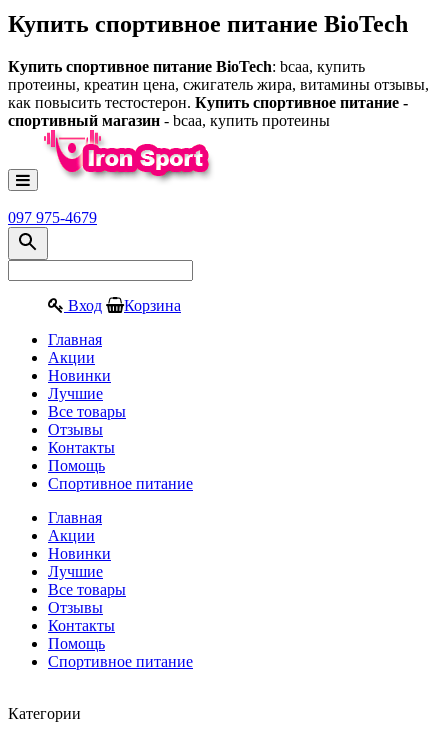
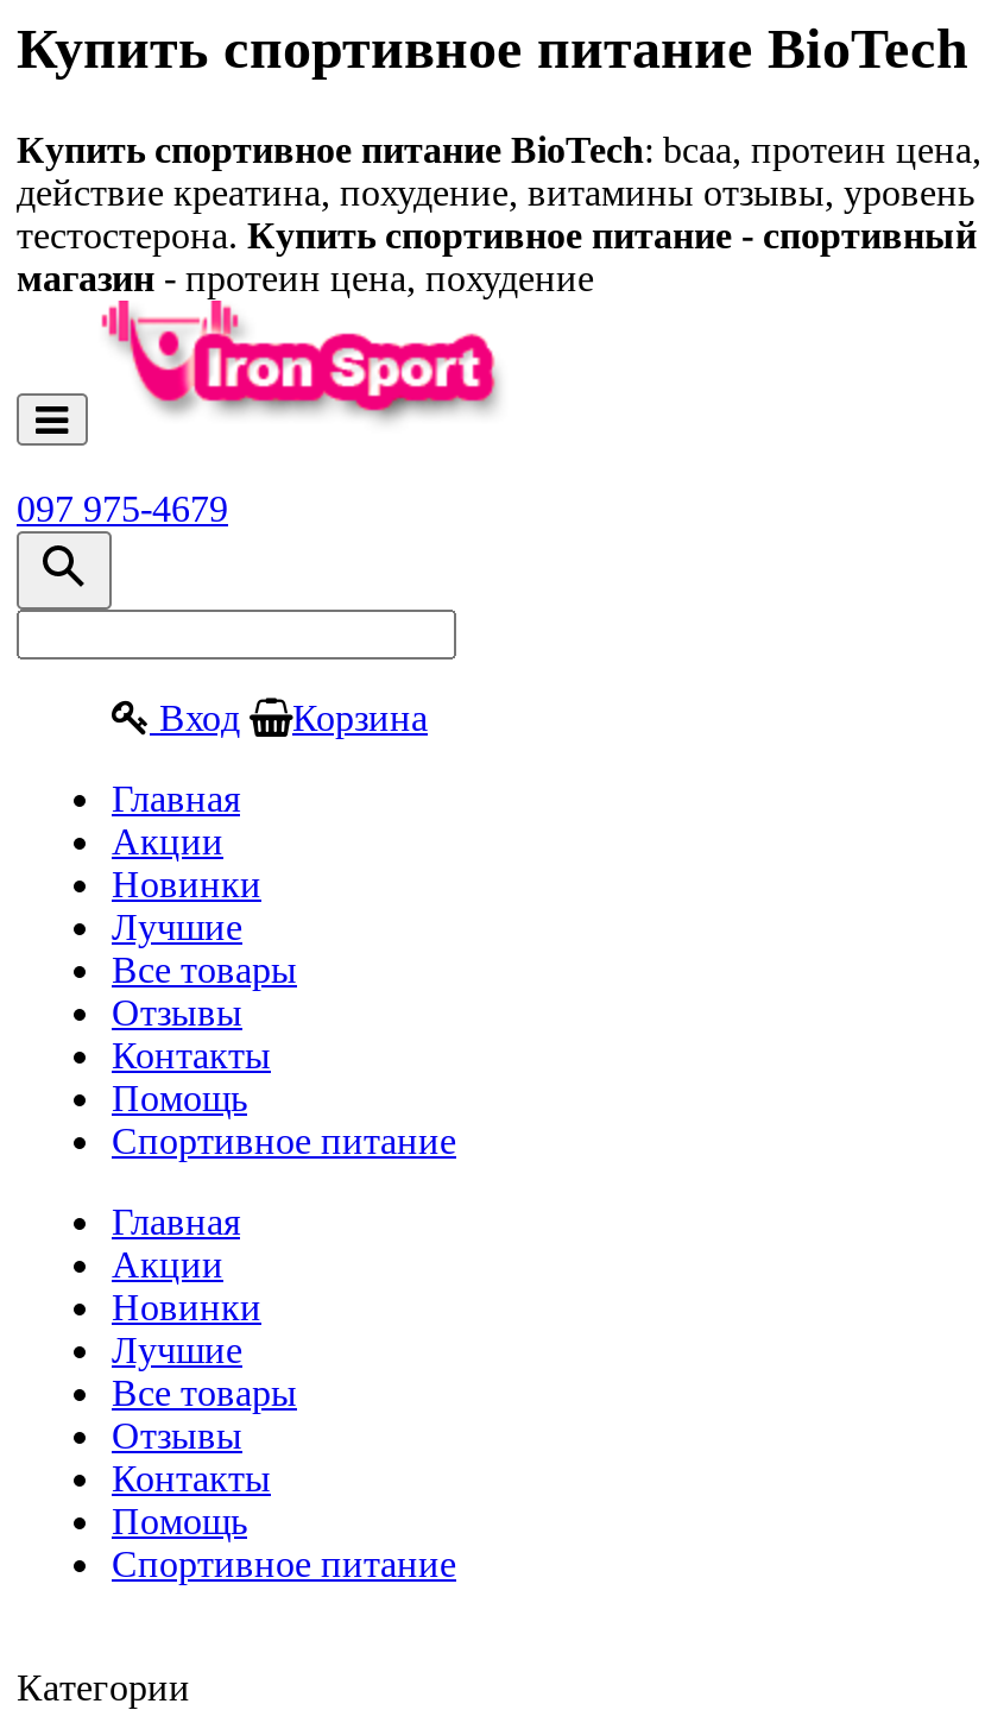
[8,58,429,129] Купить спортивное питание BioTech: bcaa, купить | протеины, креатин цена, сжигатель жира, витамины отзывы, | как повысить тестостерон. Купить спортивное питание - | спортивный магазин- bcaa, купить протеины -> [17,129,981,298] Купить спортивное питание BioTech: bcaa, протеин цена, | действие креатина, похудение, витамины отзывы, уровень | тестостерона. Купить спортивное питание - спортивный | магазин- протеин цена, похудение

